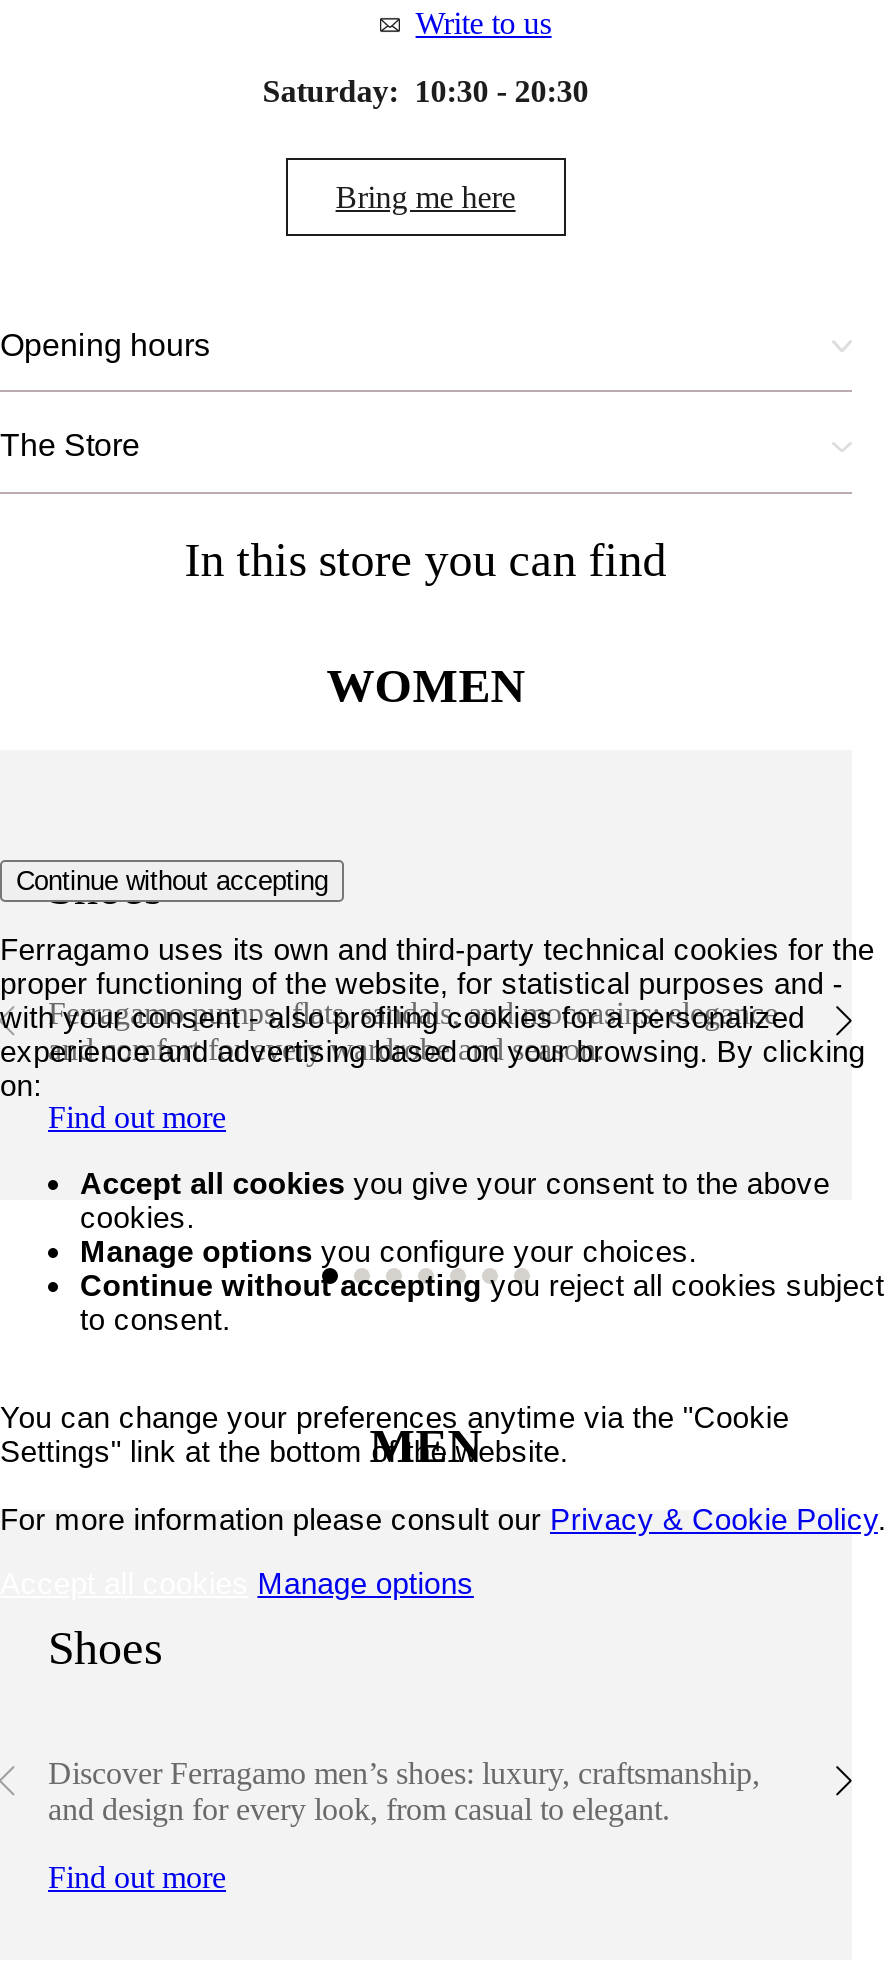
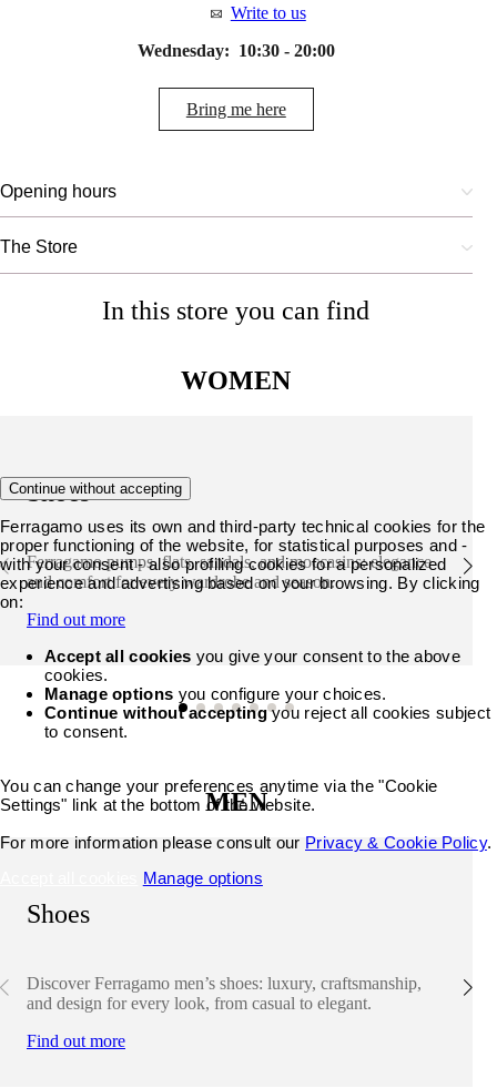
[263,74,589,108] Saturday: 10:30 - 20:30 -> [137,41,335,60] Wednesday: 10:30 - 20:00

